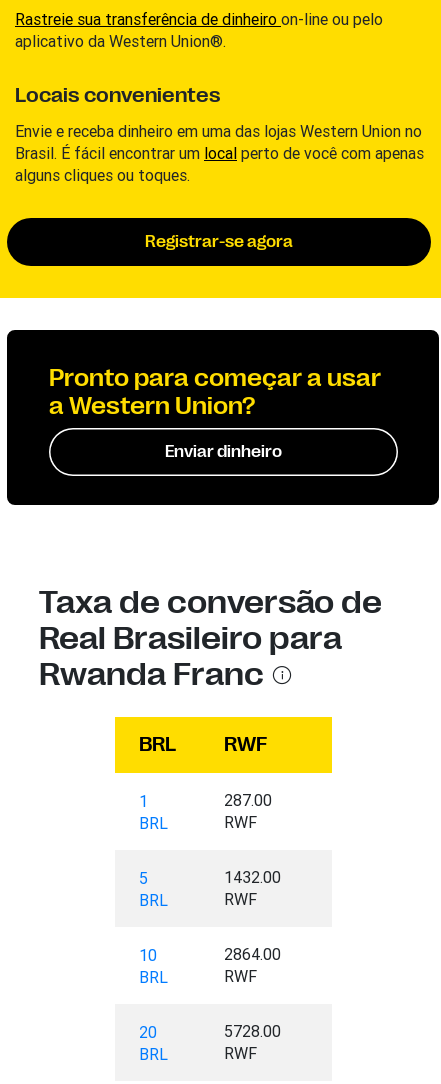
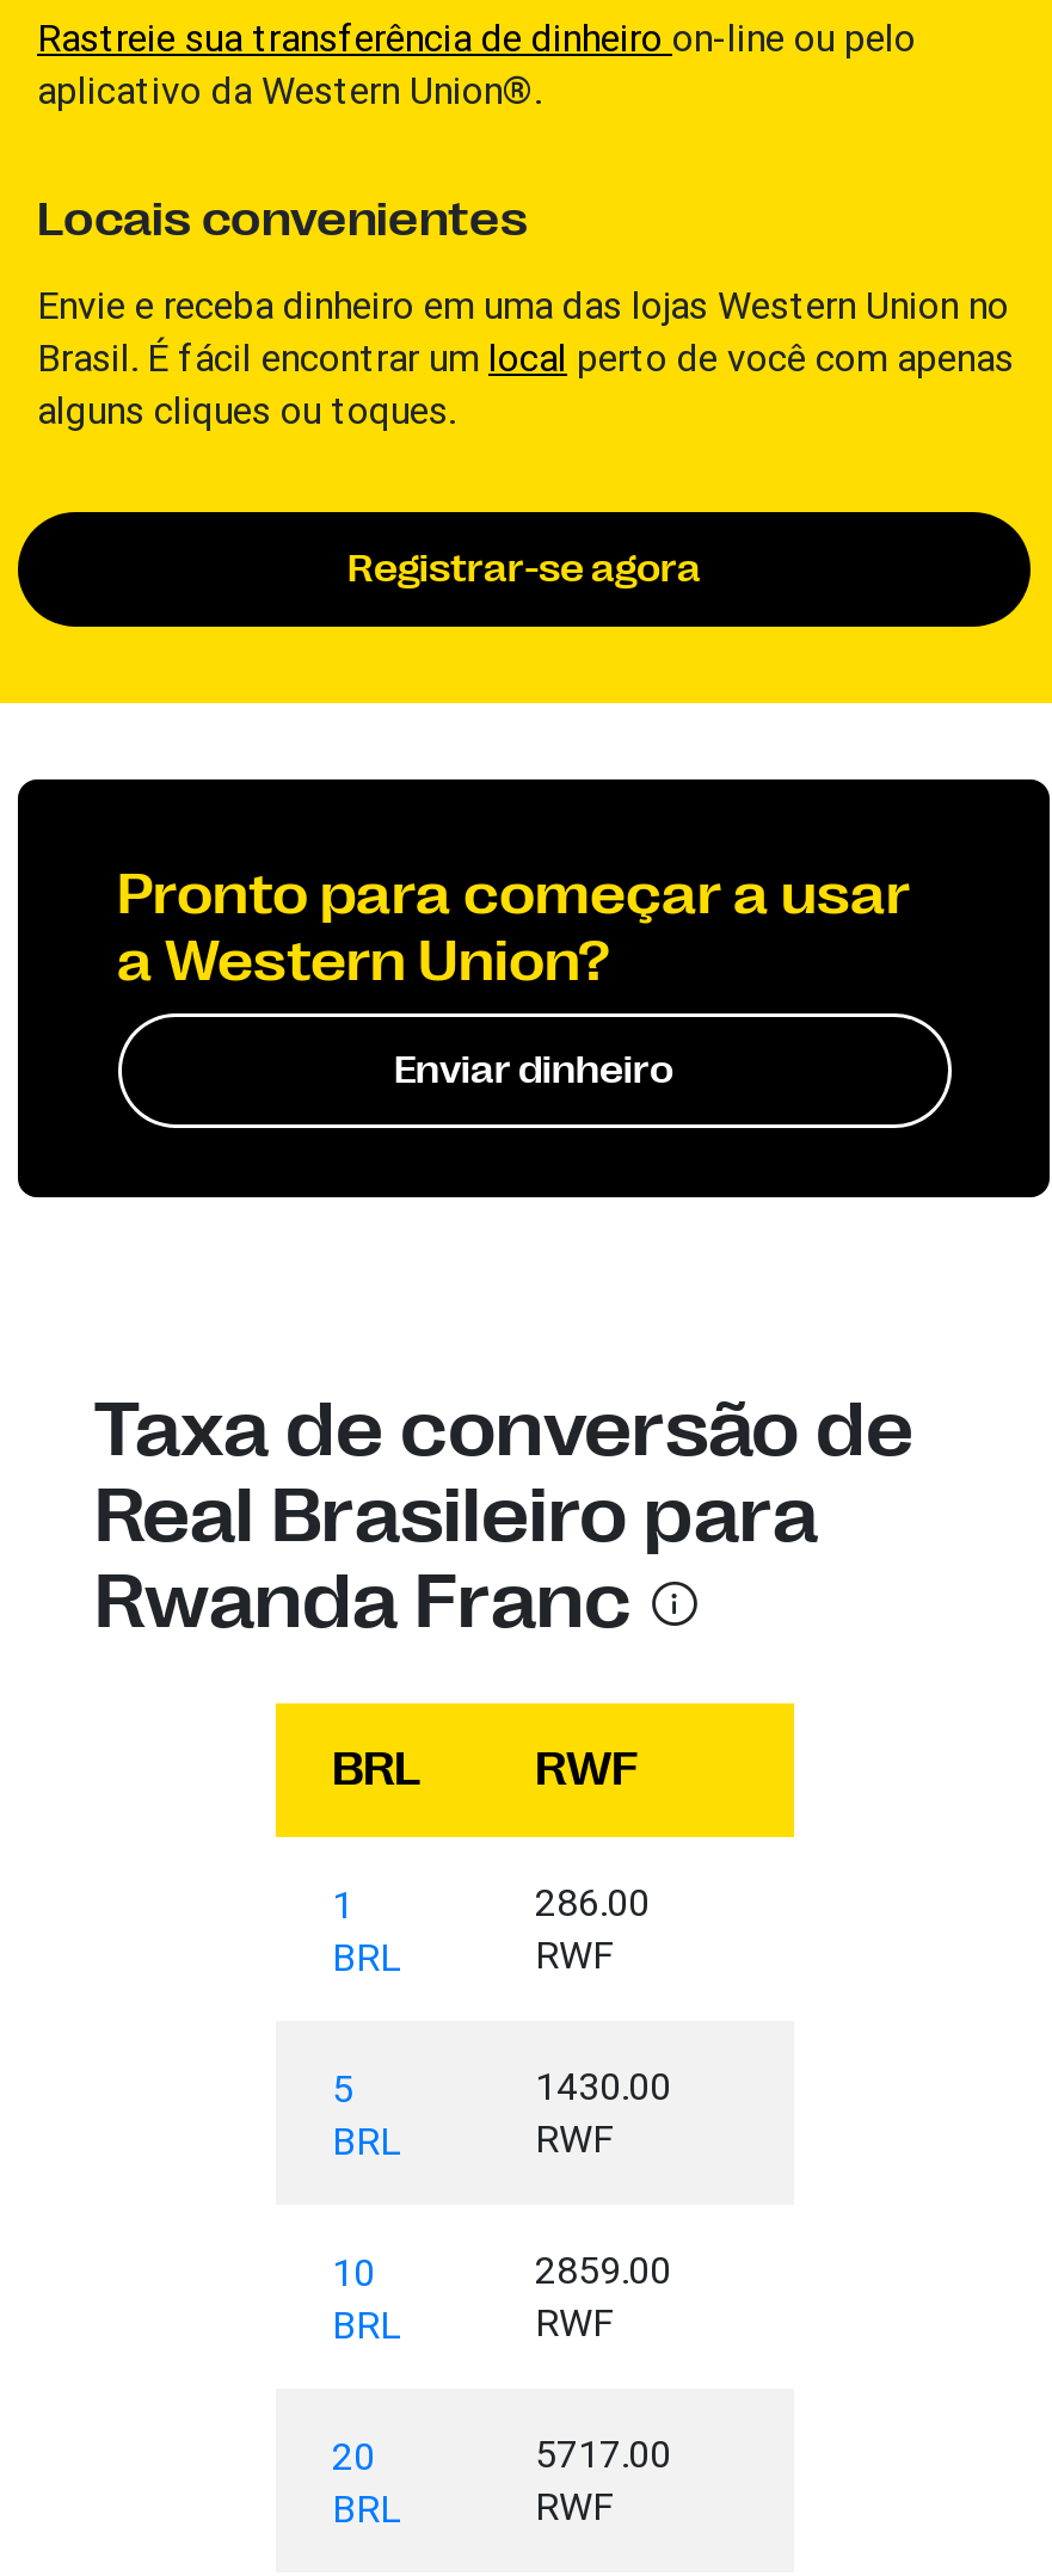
[223,790,271,810] 287.00 -> [535,1878,650,1925] 286.00
[223,867,280,887] 1432.00 -> [535,2062,671,2109] 1430.00
[223,944,280,964] 2864.00 -> [535,2245,671,2293] 2859.00
[223,1021,280,1041] 5728.00 -> [535,2429,671,2477] 5717.00

